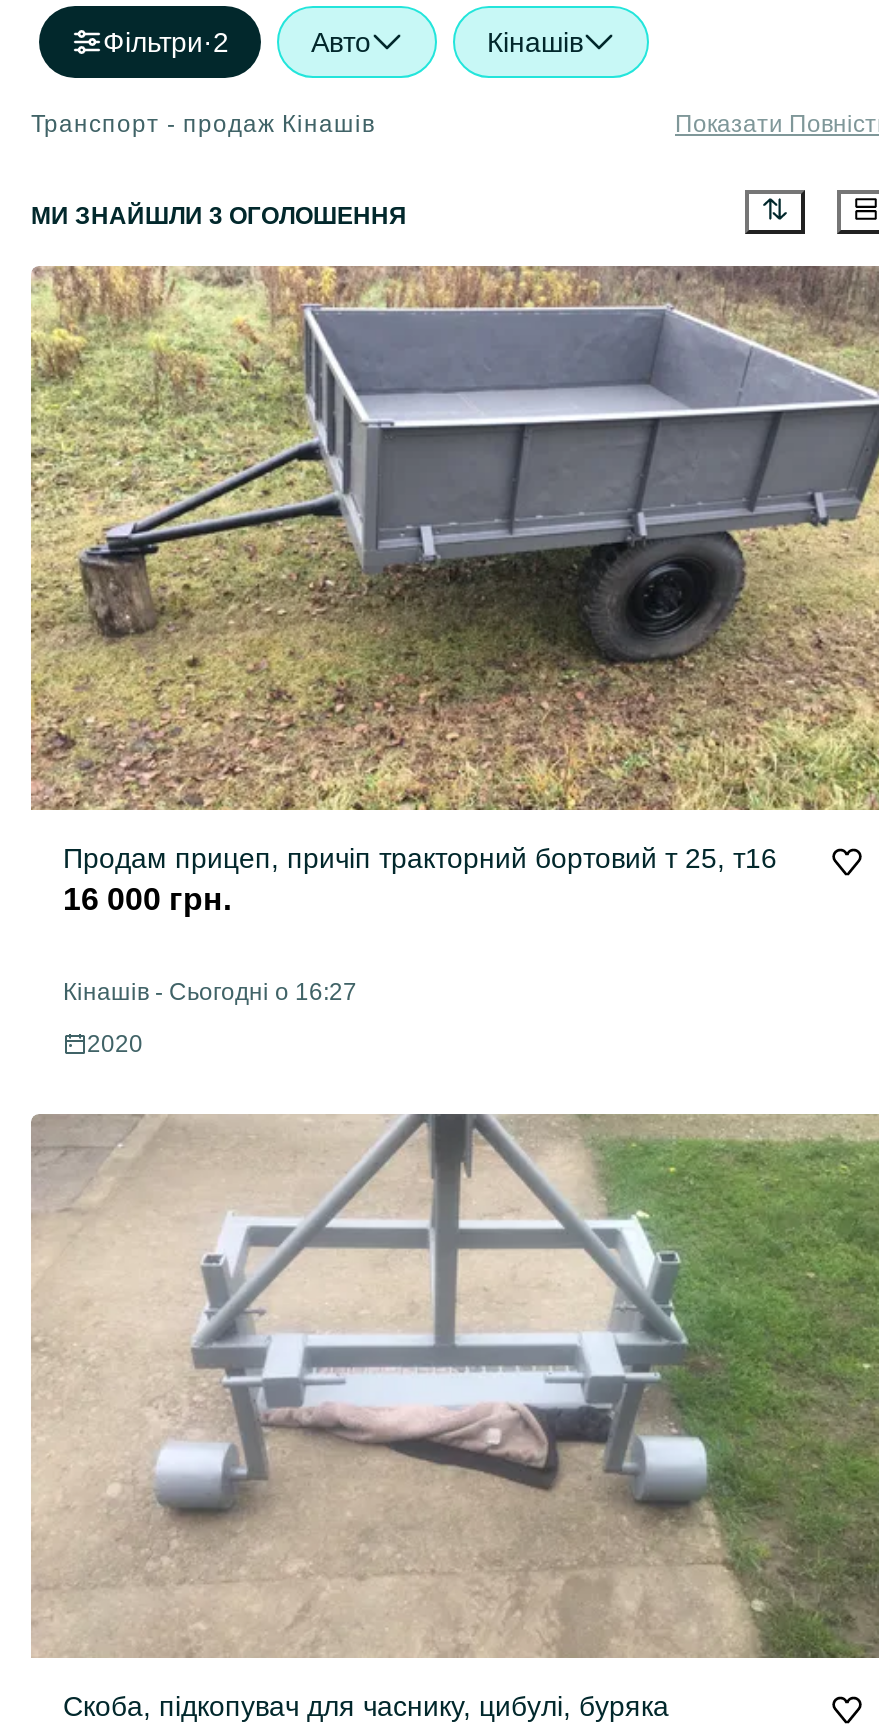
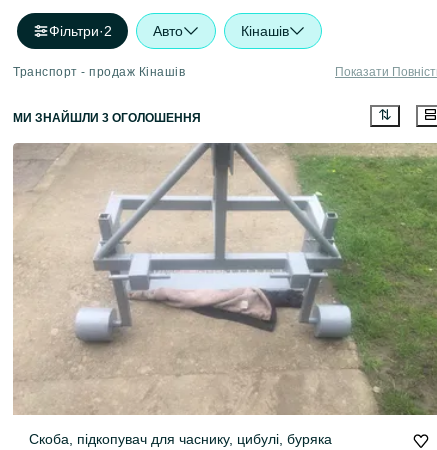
[31,264,873,1059] [image] | Продам прицеп, причіп тракторний бортовий т 25, т16 | 16 000 грн. | Кінашів - Сьогодні о 16:27 | 2020 -> none

